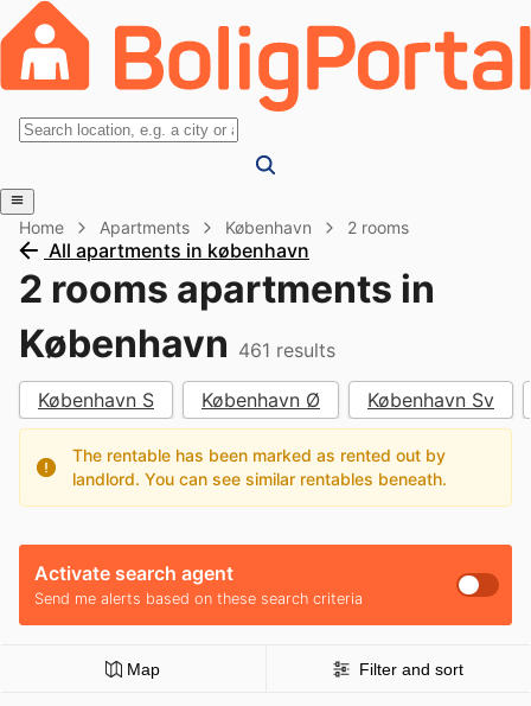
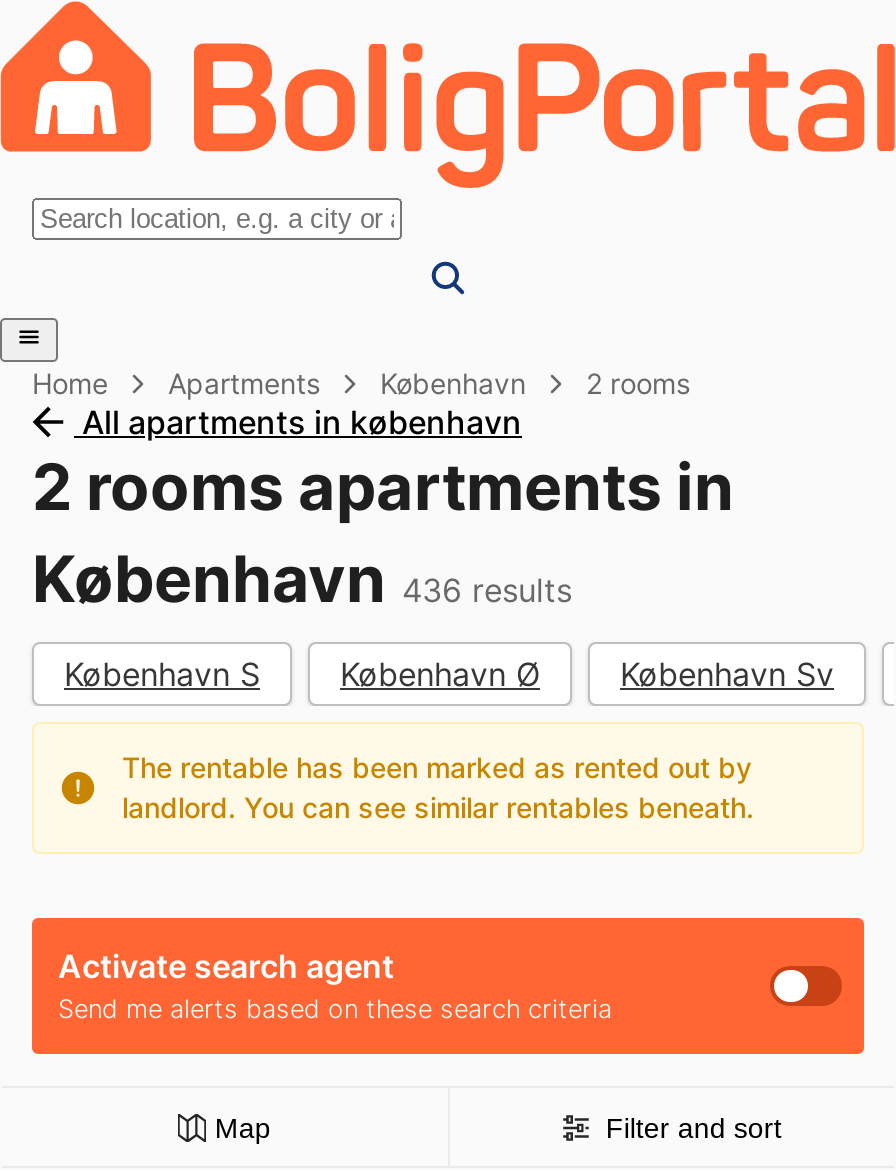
[19,320,335,367] København 461 results -> [32,540,572,618] København 436 results

